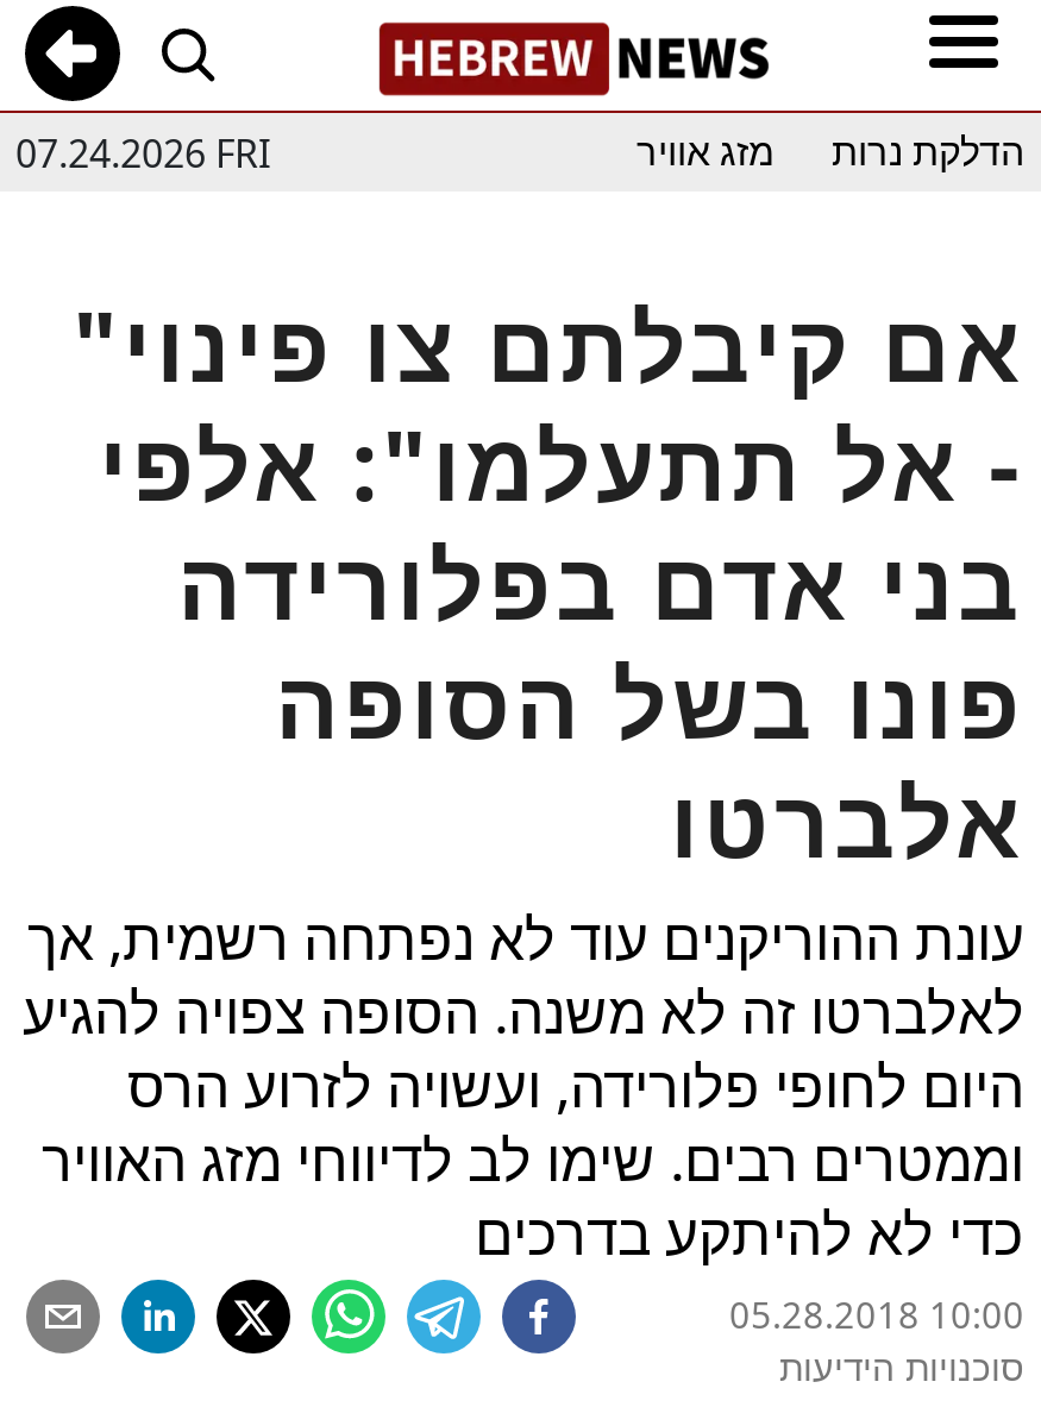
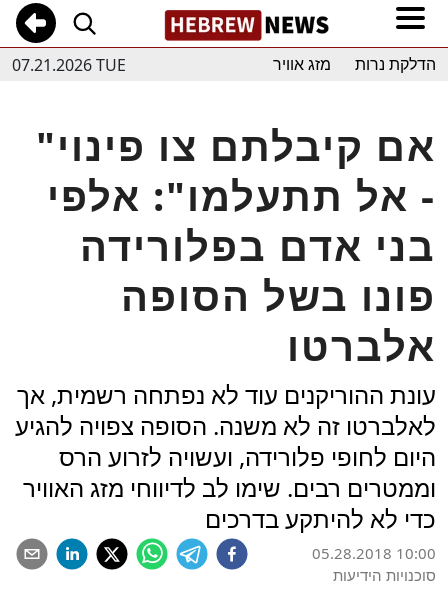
[15,126,270,178] 07.24.2026 FRI -> [12,53,126,75] 07.21.2026 TUE

